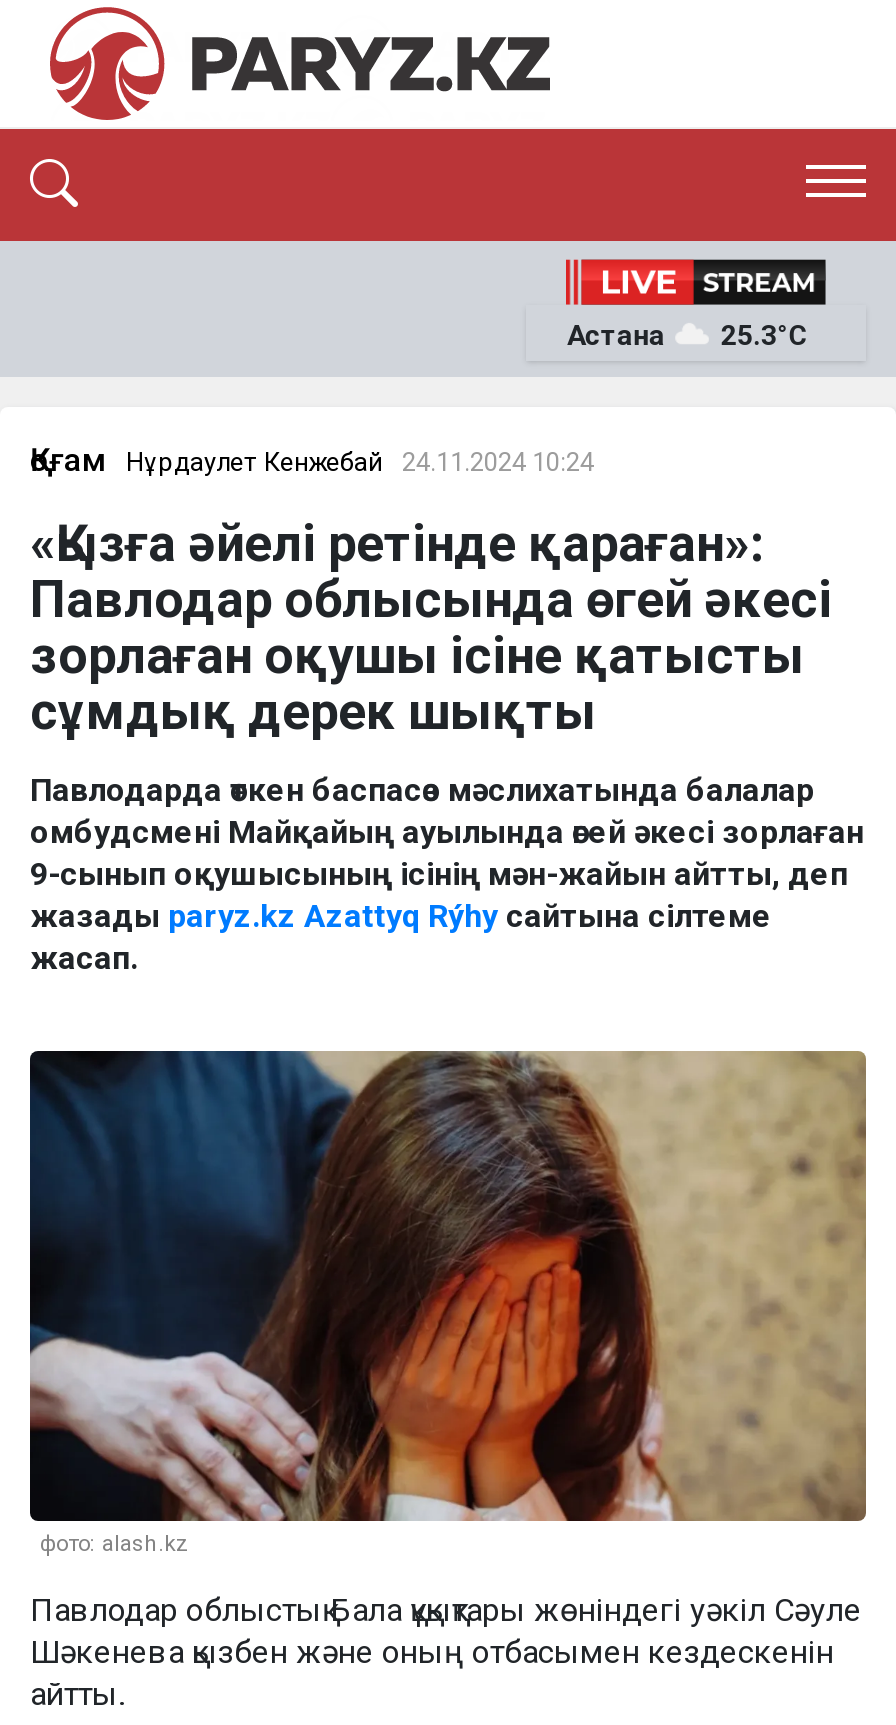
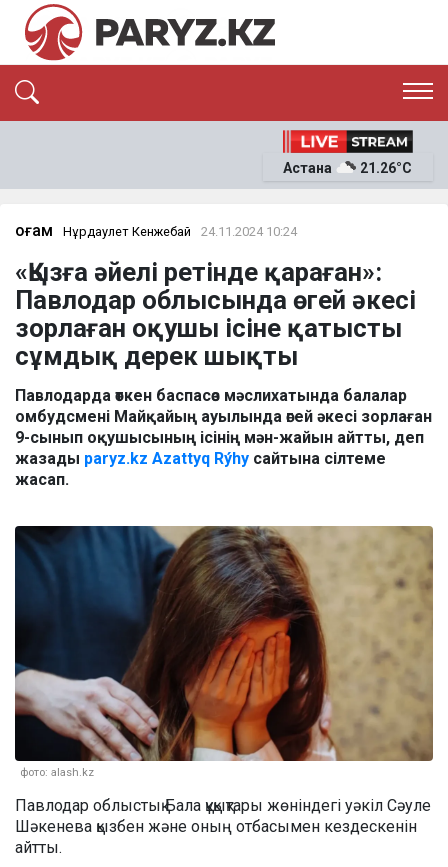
[721,319,809,351] 25.3°C -> [360,160,412,176] 21.26°C

